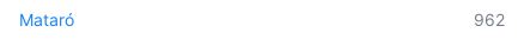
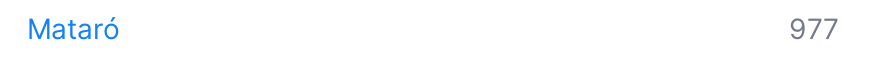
[474,9,505,29] 962 -> [789,10,839,44] 977

